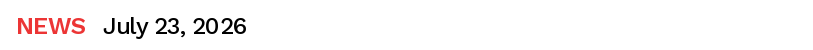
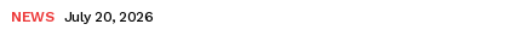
[16,11,248,39] NEWS July 23, 2026 -> [11,8,153,25] NEWS July 20, 2026

